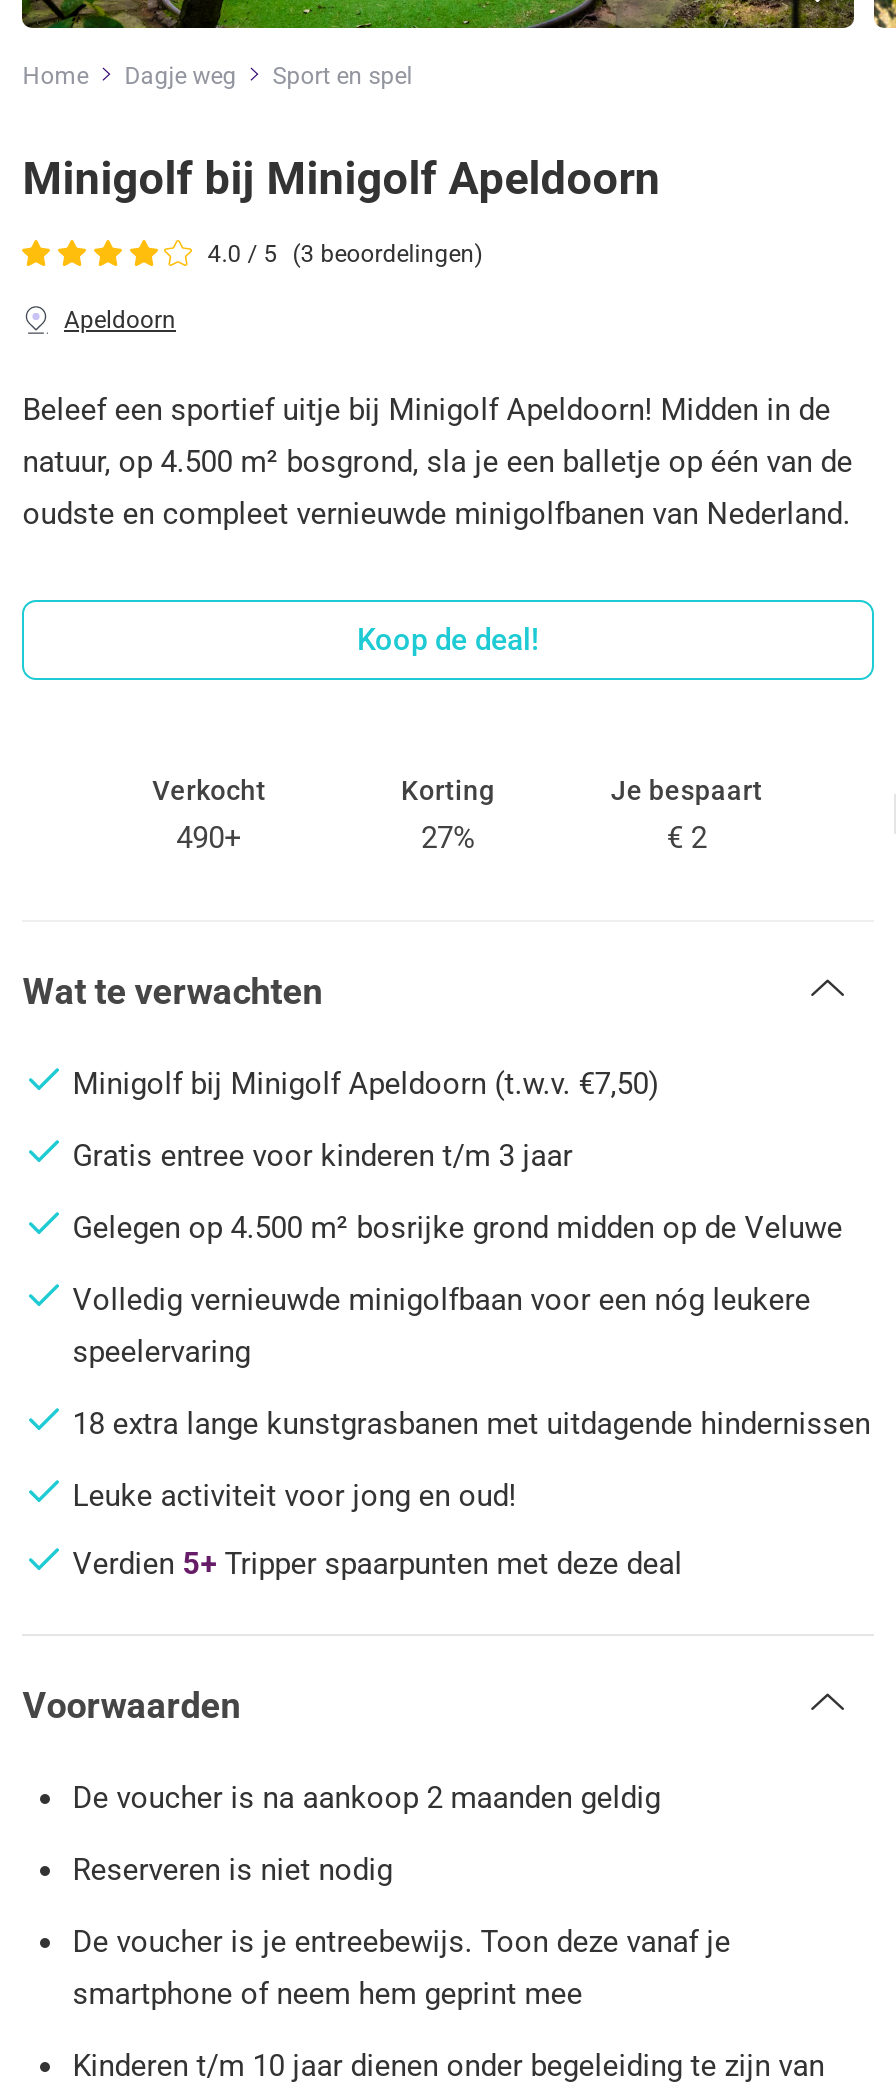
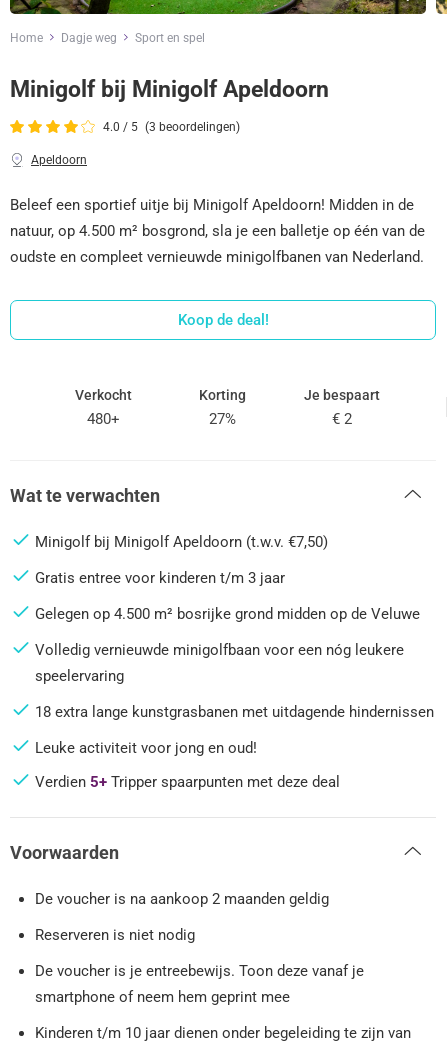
[176,820,242,856] 490+ -> [87,410,120,428] 480+

